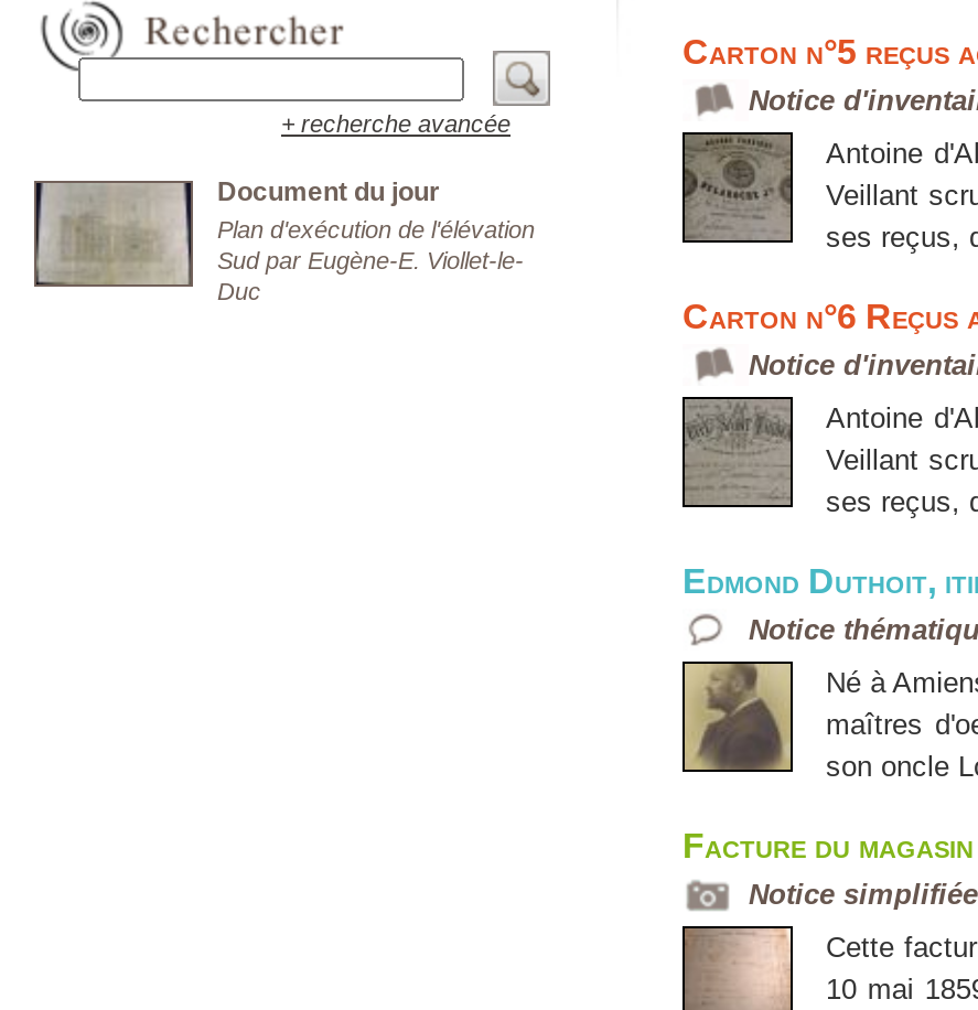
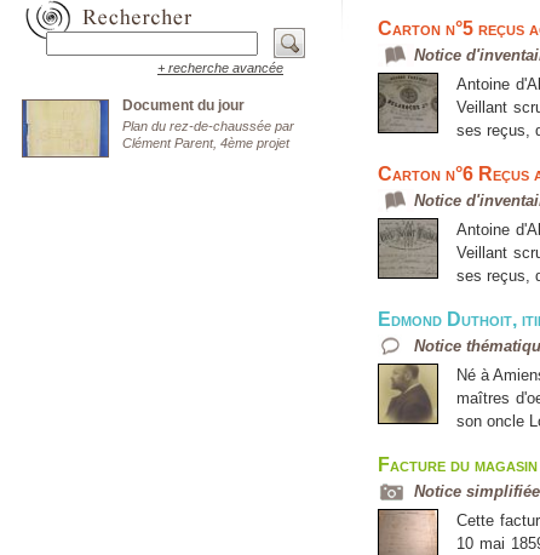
[34,181,535,304] [image] | Plan d'exécution de l'élévation | Sud par Eugène-E. Viollet-le- | Duc -> [22,99,294,158] [image] | Plan du rez-de-chaussée par | Clément Parent, 4ème projet

